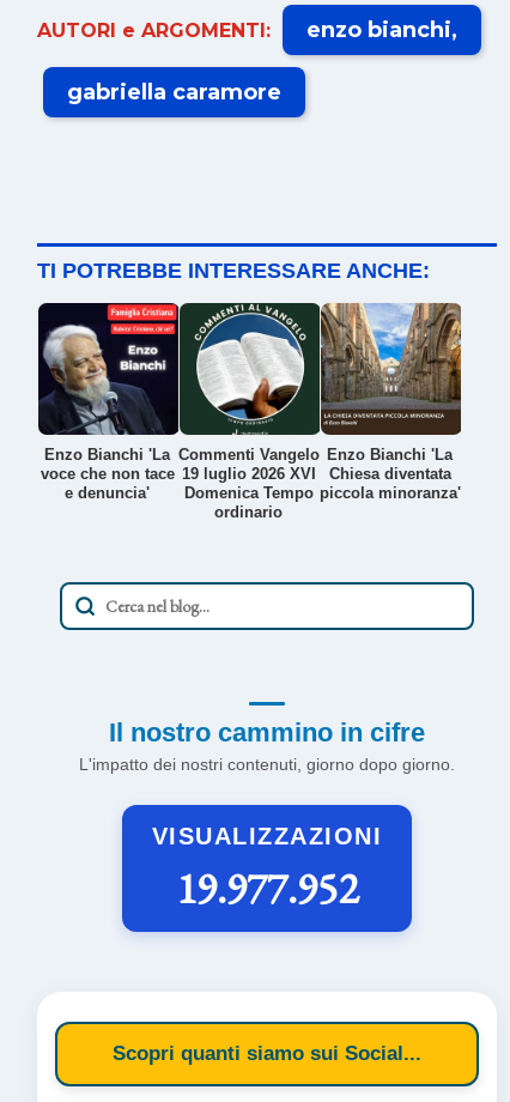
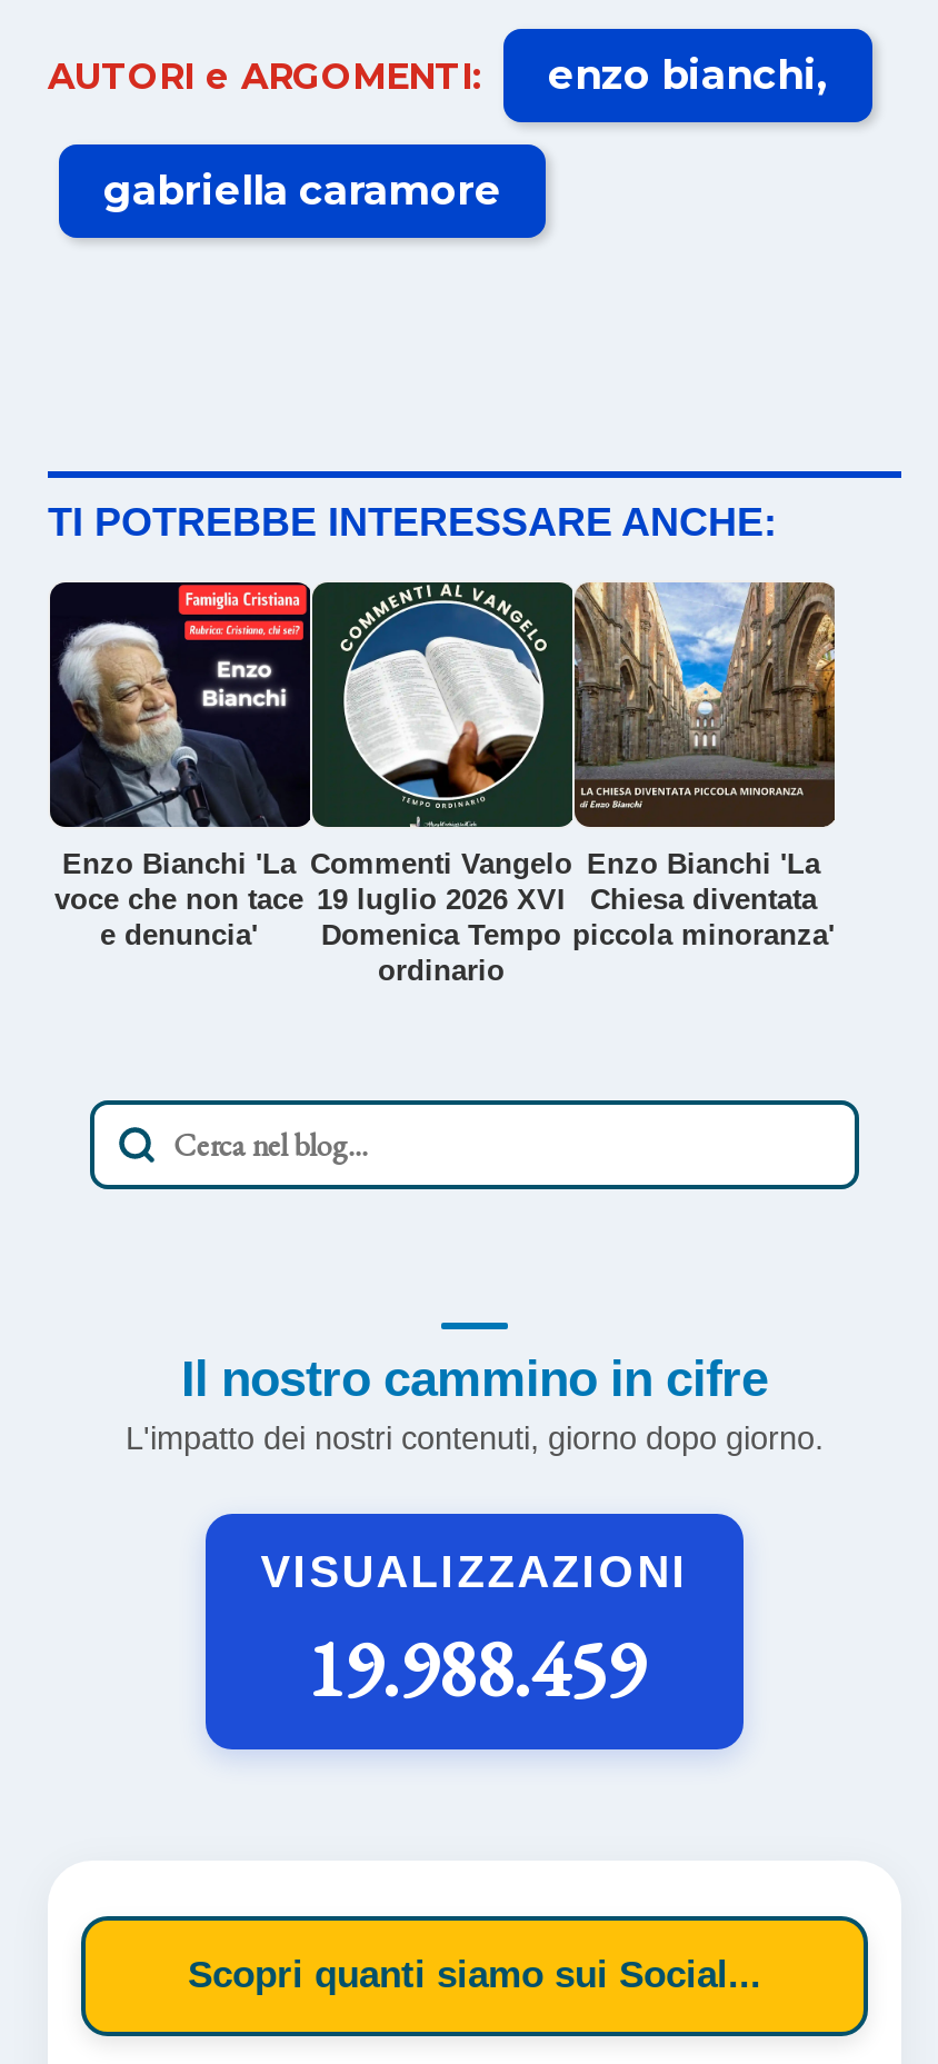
[176,861,358,917] 19.977.952 -> [306,1617,643,1721] 19.988.459

